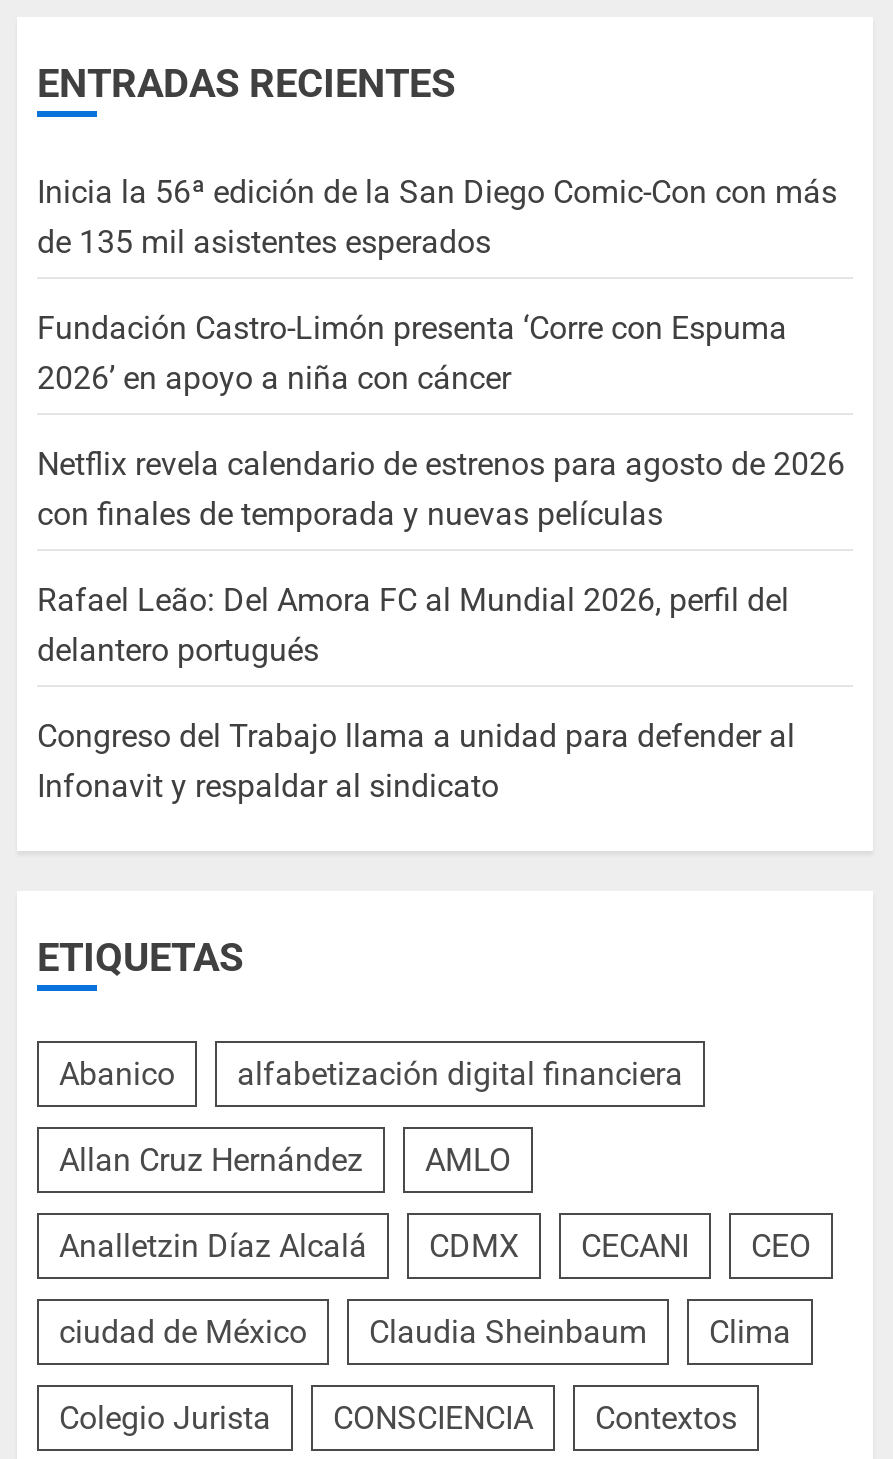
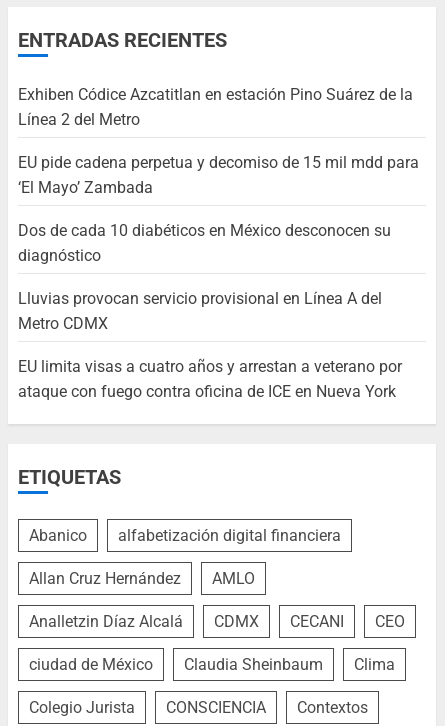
[37,174,837,262] Inicia la 56ª edición de la San Diego Comic-Con con más | de 135 mil asistentes esperados -> [18,85,413,129] Exhiben Códice Azcatitlan en estación Pino Suárez de la | Línea 2 del Metro
[37,310,787,398] Fundación Castro-Limón presenta ‘Corre con Espuma | 2026’ en apoyo a niña con cáncer -> [18,153,419,197] EU pide cadena perpetua y decomiso de 15 mil mdd para | ‘El Mayo’ Zambada
[37,446,845,534] Netflix revela calendario de estrenos para agosto de 2026 | con finales de temporada y nuevas películas -> [18,221,391,265] Dos de cada 10 diabéticos en México desconocen su | diagnóstico
[37,582,789,670] Rafael Leão: Del Amora FC al Mundial 2026, perfil del | delantero portugués -> [18,289,382,333] Lluvias provocan servicio provisional en Línea A del | Metro CDMX
[37,718,795,806] Congreso del Trabajo llama a unidad para defender al | Infonavit y respaldar al sindicato -> [18,357,402,401] EU limita visas a cuatro años y arrestan a veterano por | ataque con fuego contra oficina de ICE en Nueva York

